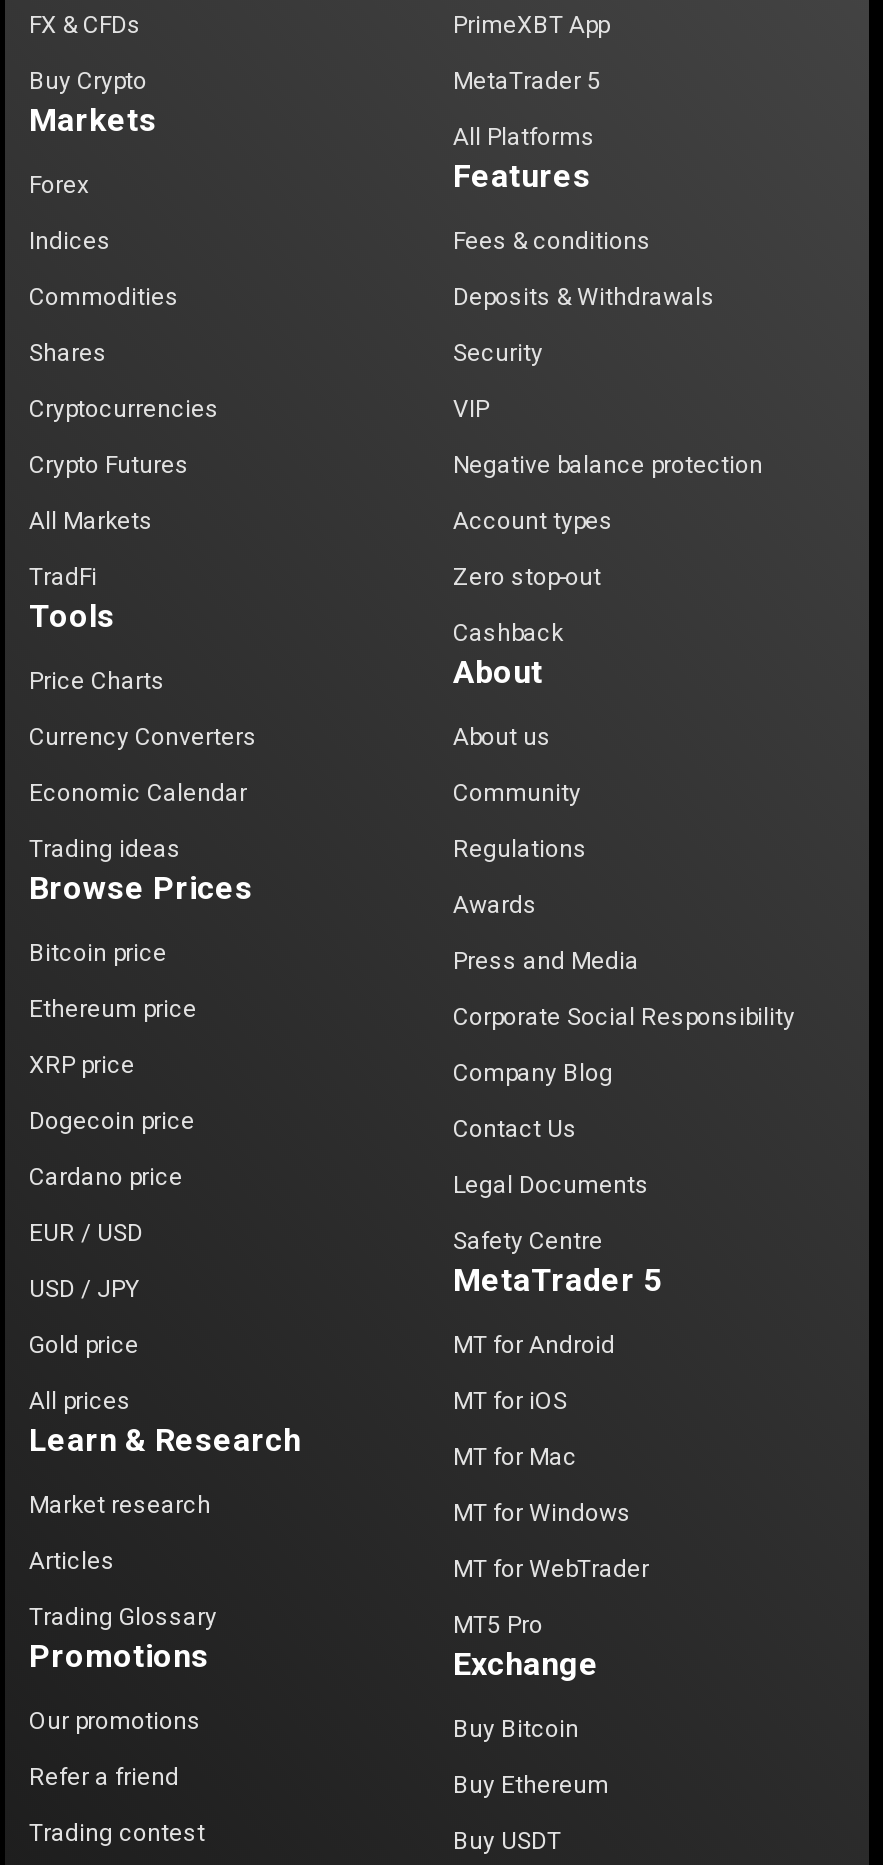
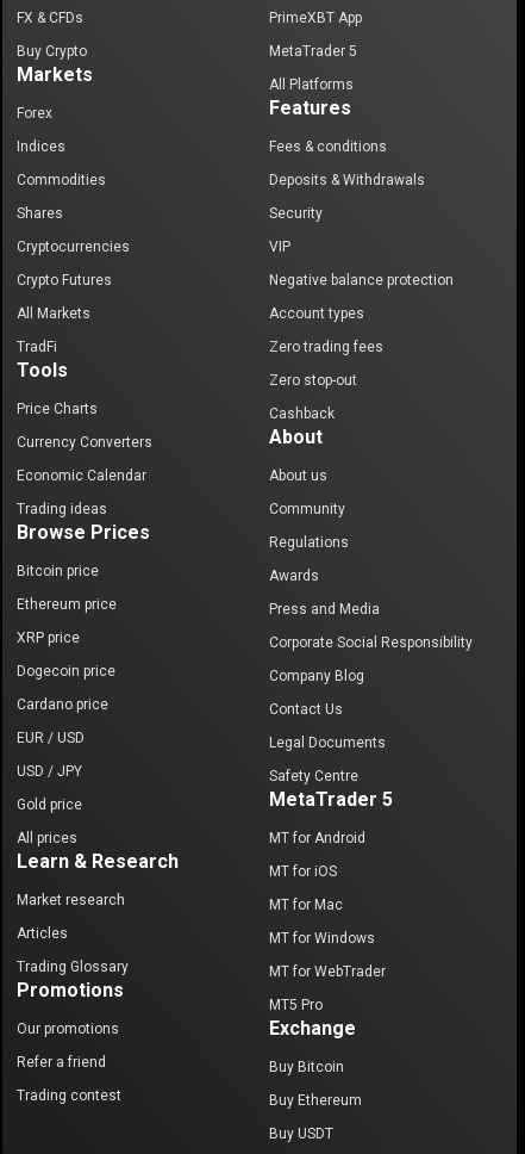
none -> [269,339,383,355] Zero trading fees

